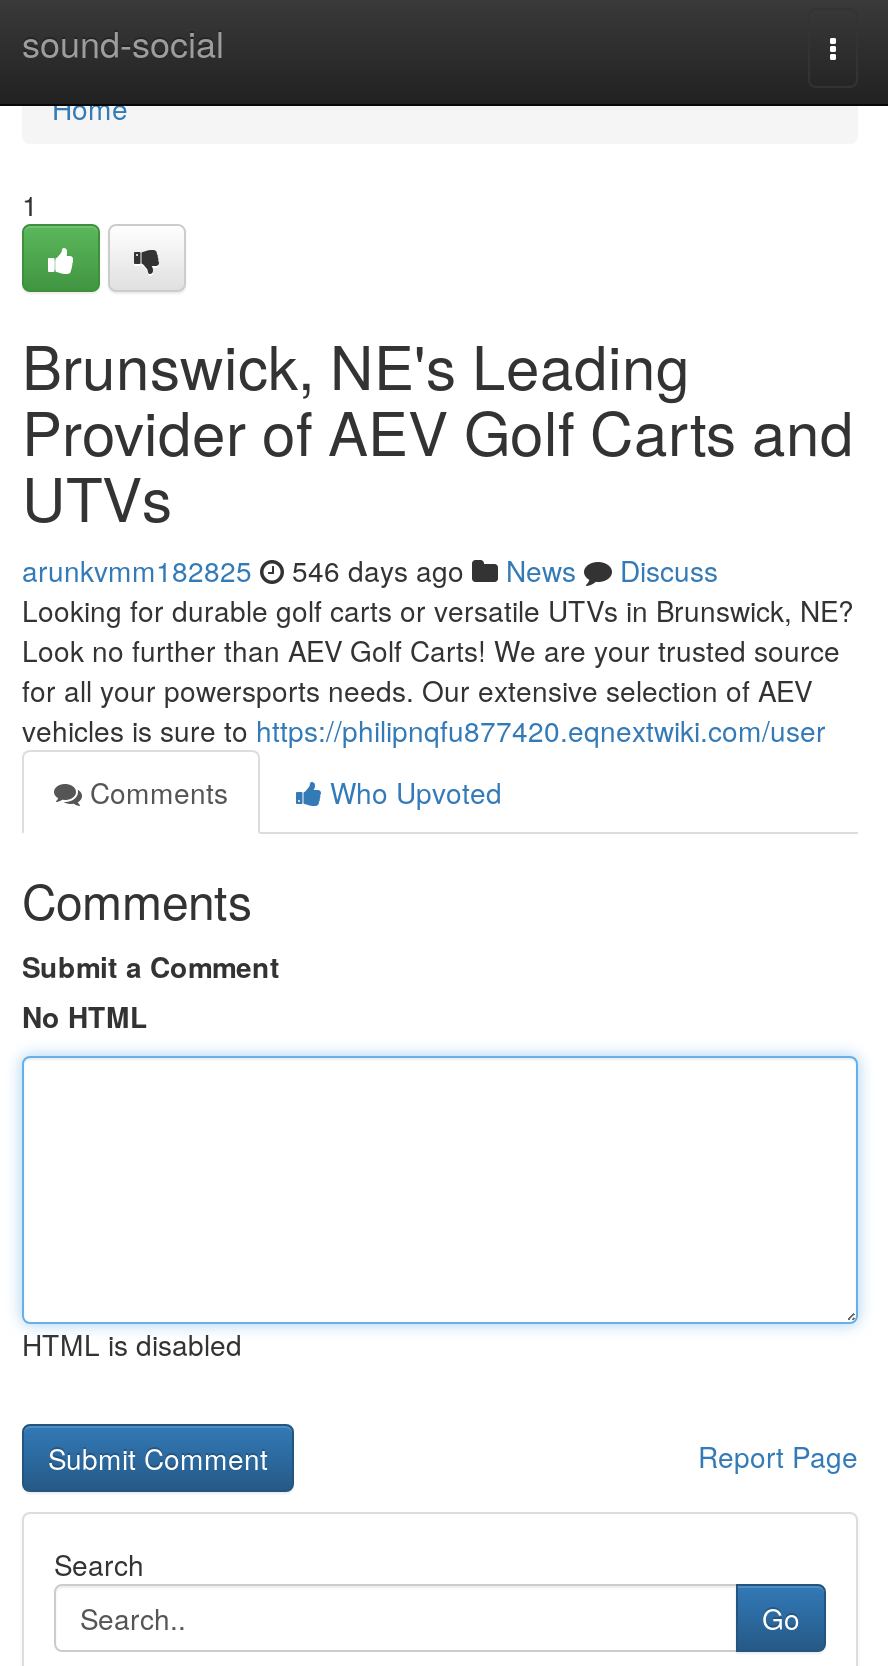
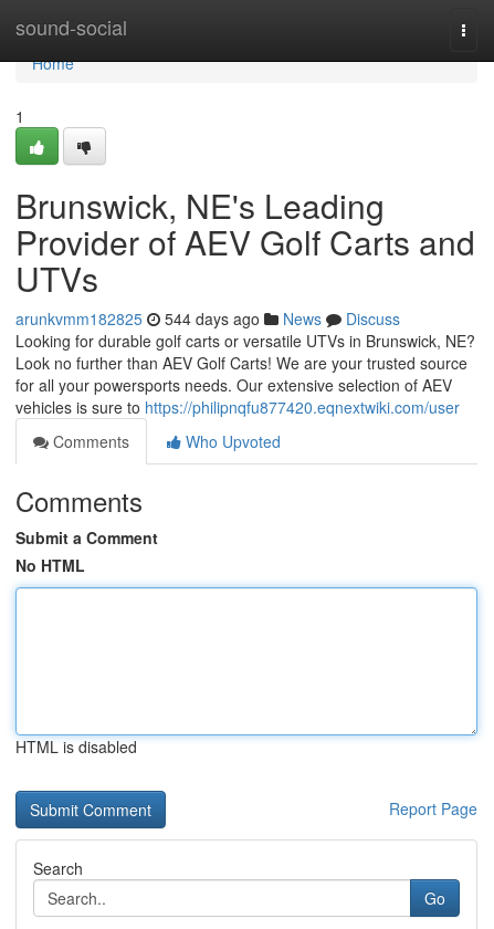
[22,550,718,590] arunkvmm182825 546 days ago News Discuss -> [15,307,400,330] arunkvmm182825 544 days ago News Discuss

